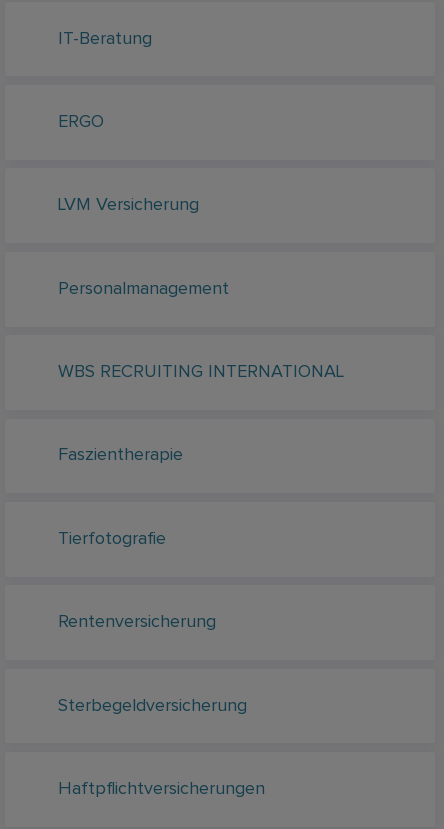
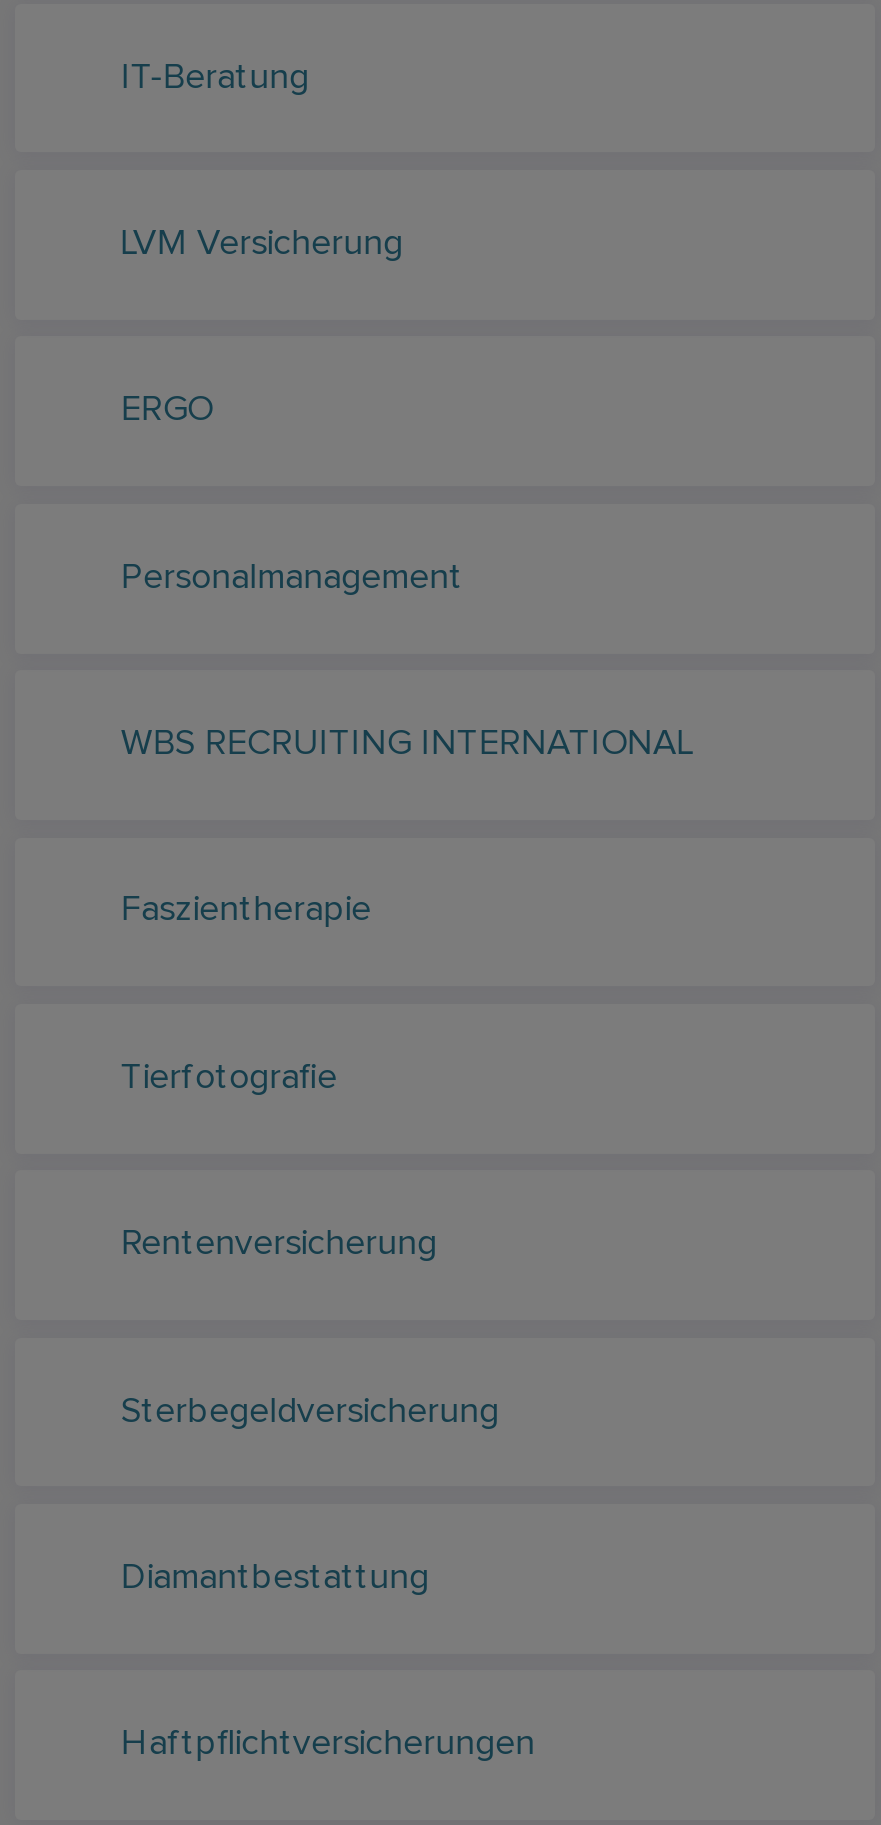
moved [58,196,199,214] -> [121,226,403,262]: LVM Versicherung
none -> [121,1560,429,1596] Diamantbestattung

